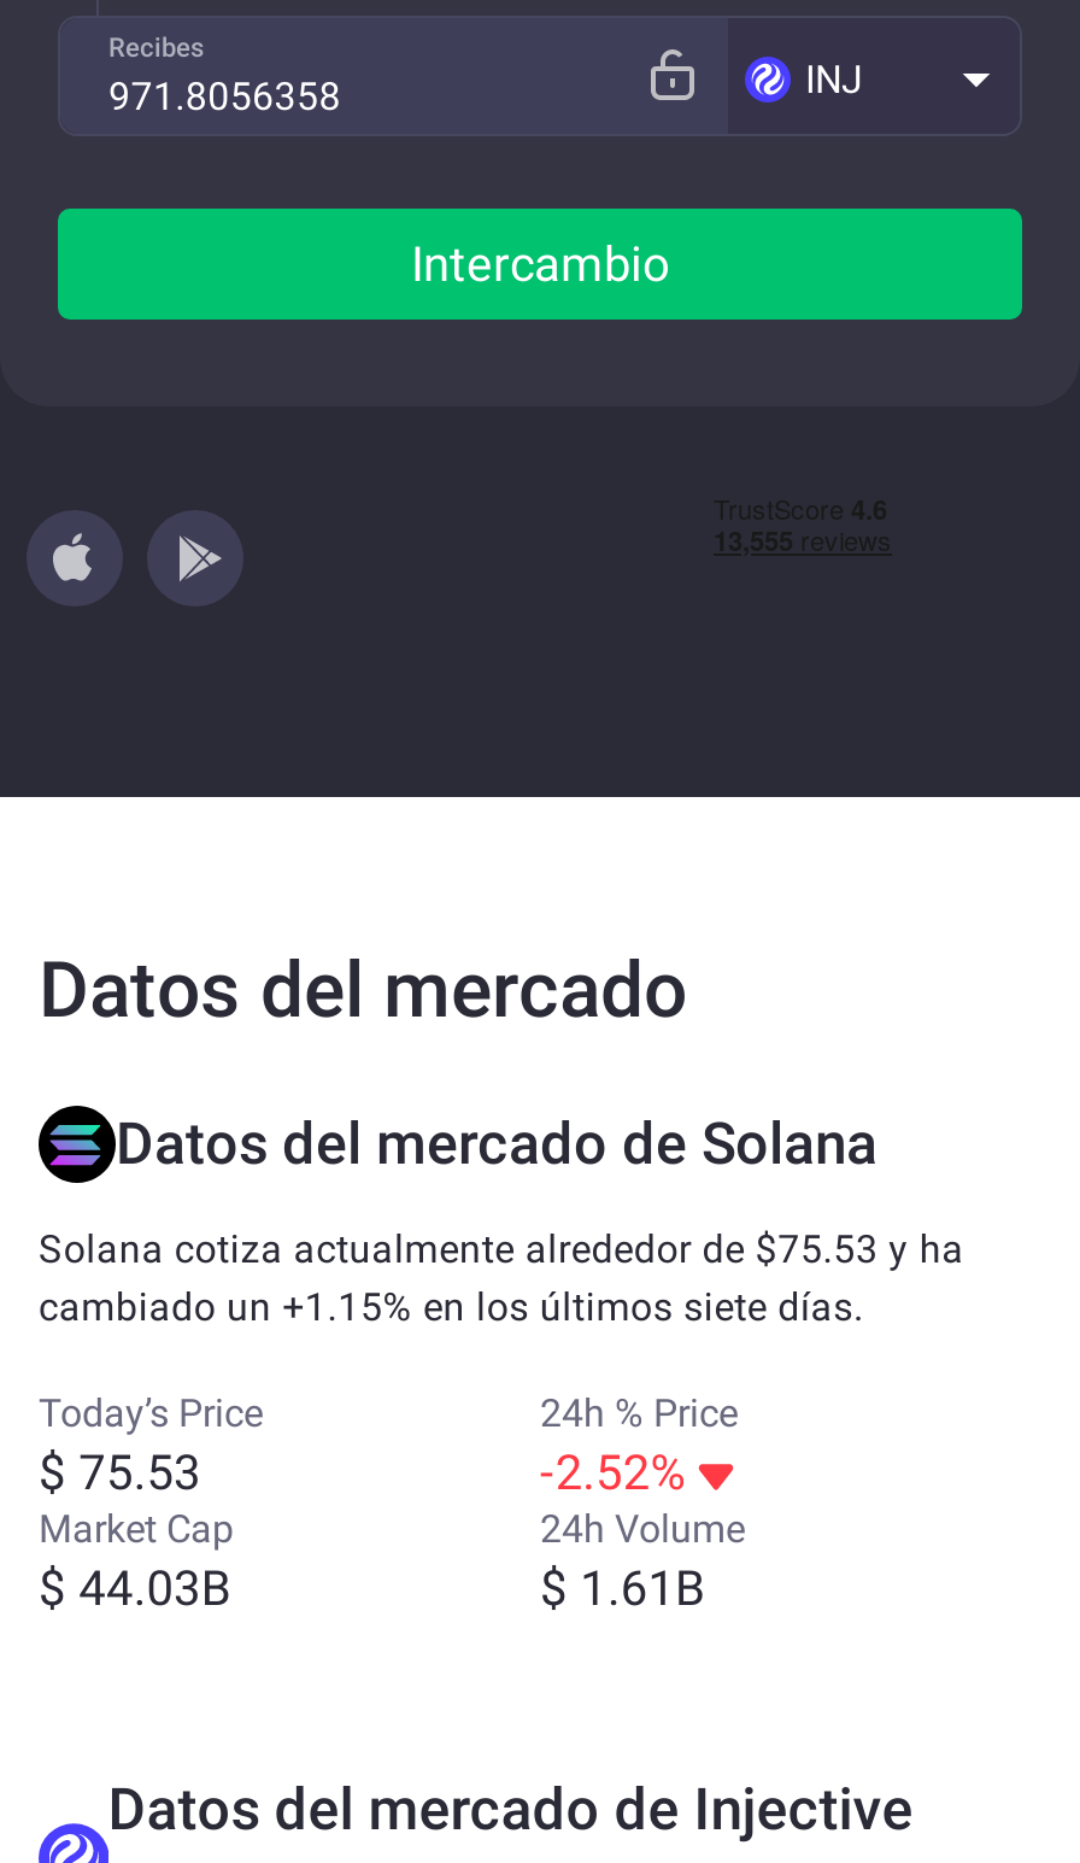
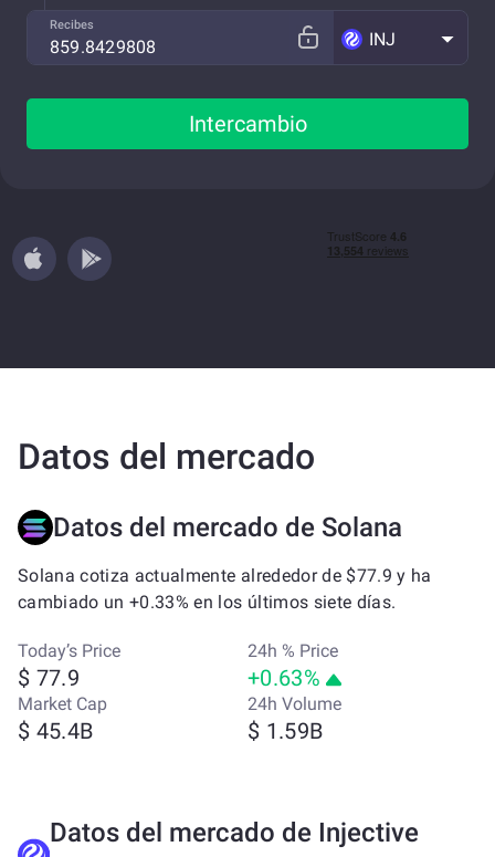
[39,1226,964,1272] Solana cotiza actualmente alrededor de $75.53 y ha -> [18,565,432,586] Solana cotiza actualmente alrededor de $77.9 y ha
[39,1284,864,1330] cambiado un +1.15% en los últimos siete días. -> [18,592,396,613] cambiado un +0.33% en los últimos siete días.
[39,1443,201,1501] $ 75.53 -> [18,665,80,691] $ 77.9
[540,1443,687,1501] -2.52% -> [247,665,320,691] +0.63%
[39,1559,231,1617] $ 44.03B -> [18,718,93,744] $ 45.4B
[540,1559,705,1617] $ 1.61B -> [247,718,323,744] $ 1.59B

